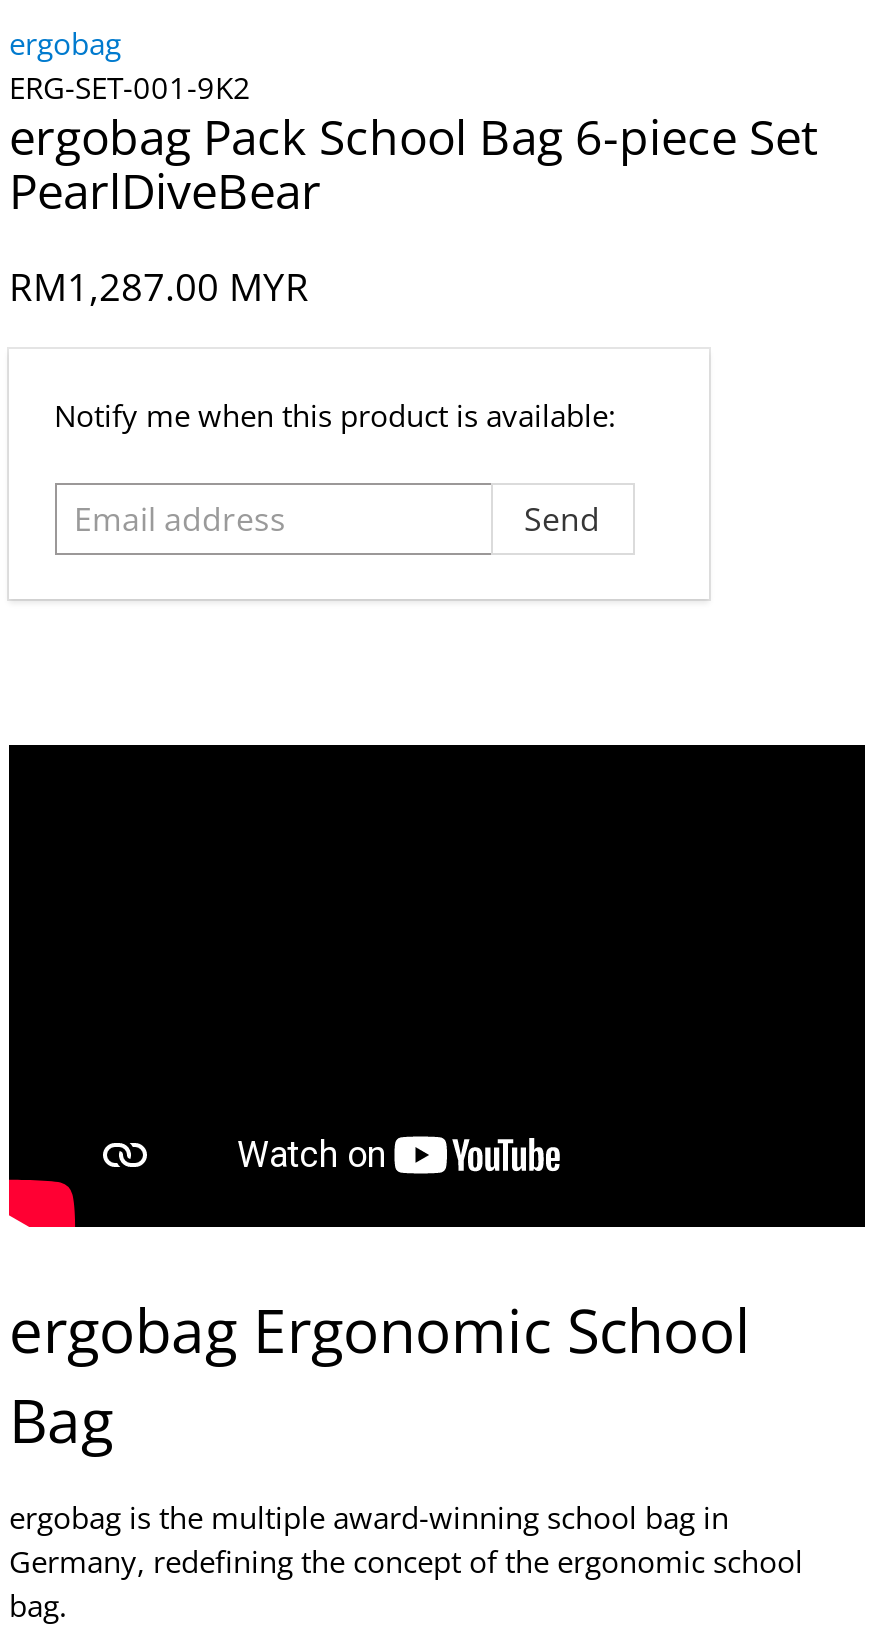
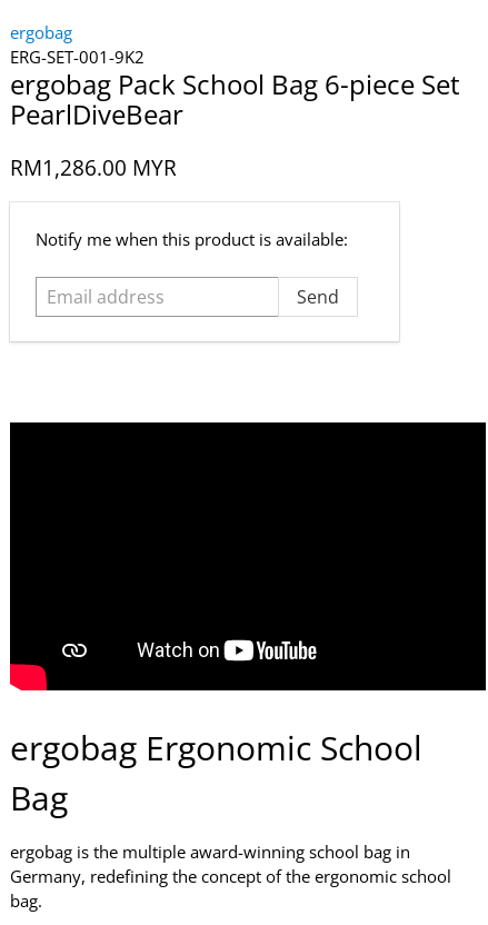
[9,260,309,310] RM1,287.00 MYR -> [10,153,177,181] RM1,286.00 MYR

